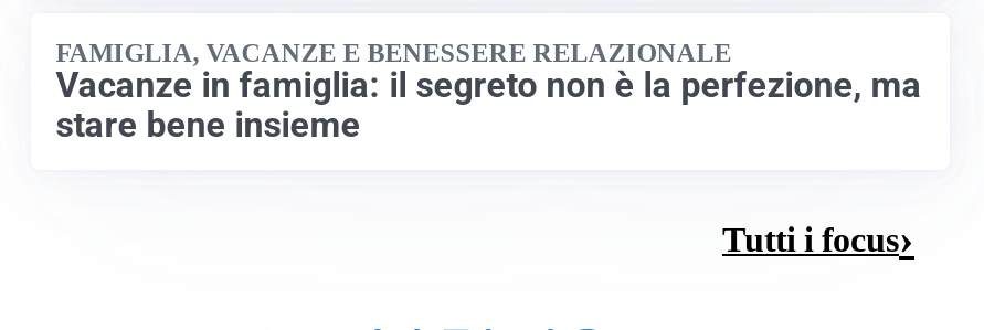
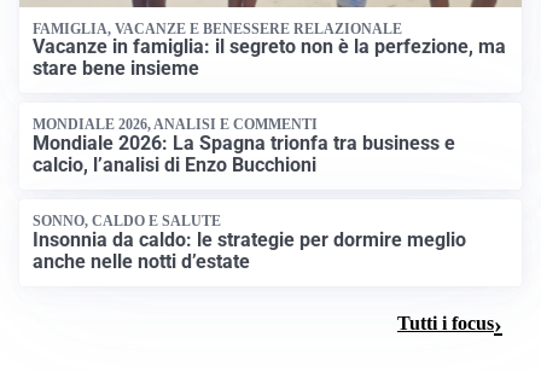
none -> [33,116,466,272] MONDIALE 2026, ANALISI E COMMENTI | Mondiale 2026: La Spagna trionfa tra business e | calcio, l’analisi di Enzo Bucchioni | SONNO, CALDO E SALUTE | Insonnia da caldo: le strategie per dormire meglio | anche nelle notti d’estate

